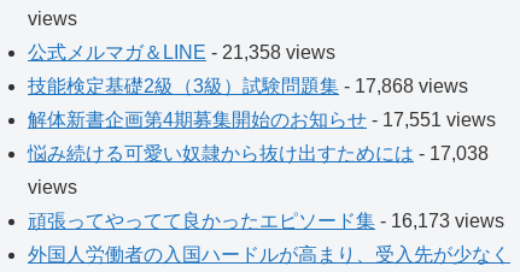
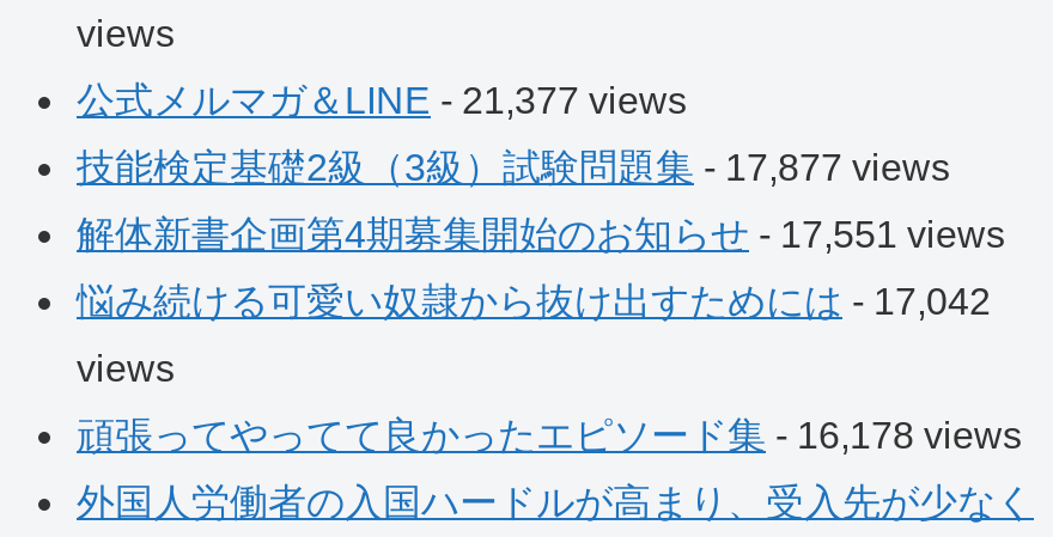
[28,42,335,62] 公式メルマガ＆LINE - 21,358 views -> [77,80,687,121] 公式メルマガ＆LINE - 21,377 views
[28,76,468,96] 技能検定基礎2級（3級）試験問題集- 17,868 views -> [77,147,950,188] 技能検定基礎2級（3級）試験問題集- 17,877 views
[28,143,489,164] 悩み続ける可愛い奴隷から抜け出すためには- 17,038 -> [77,281,991,321] 悩み続ける可愛い奴隷から抜け出すためには- 17,042
[28,210,504,231] 頑張ってやってて良かったエピソード集- 16,173 views -> [77,415,1022,455] 頑張ってやってて良かったエピソード集- 16,178 views

